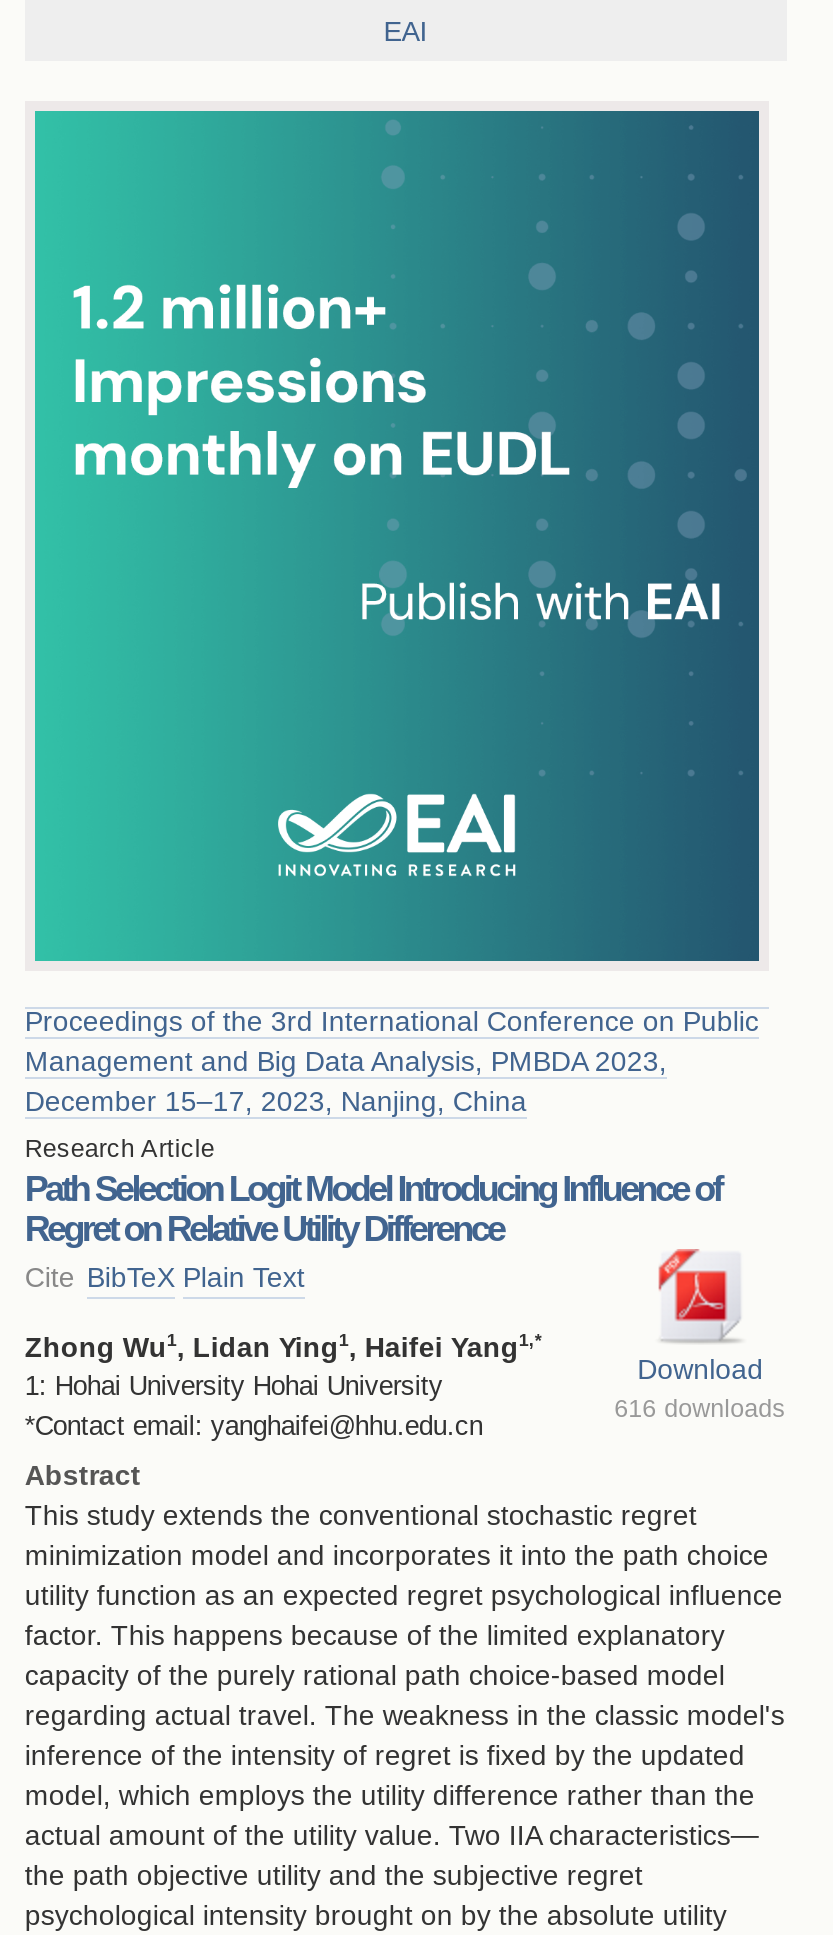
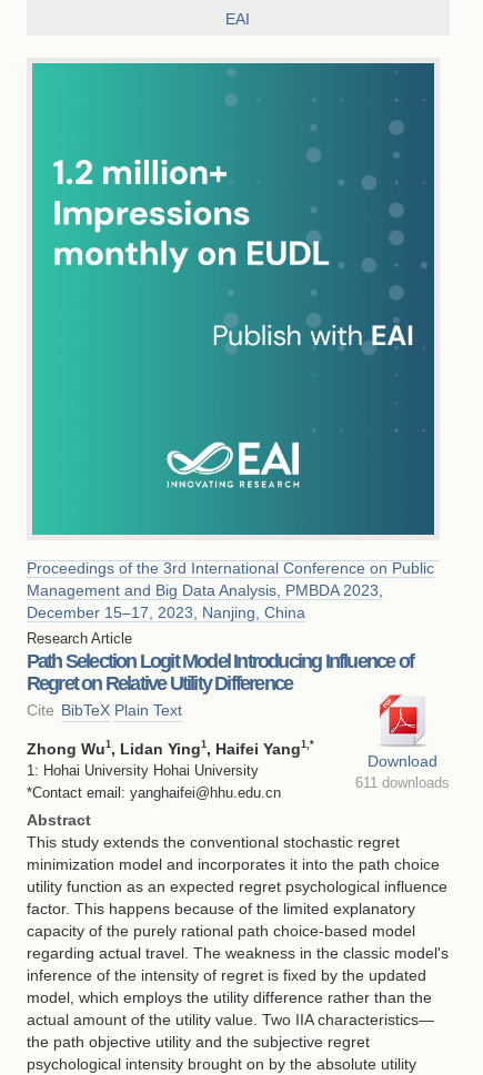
[614,1394,786,1422] 616 downloads -> [355,775,449,791] 611 downloads

